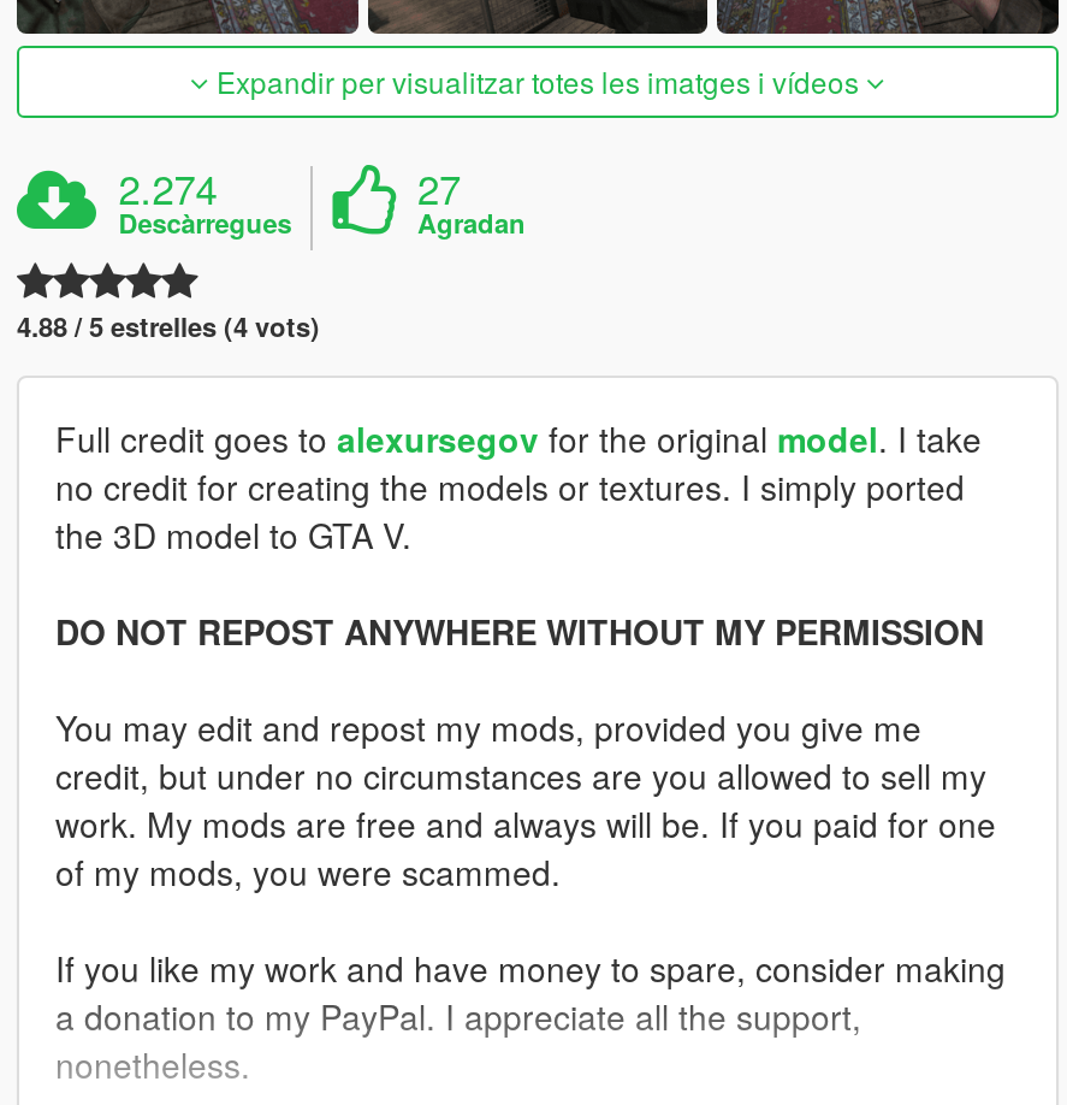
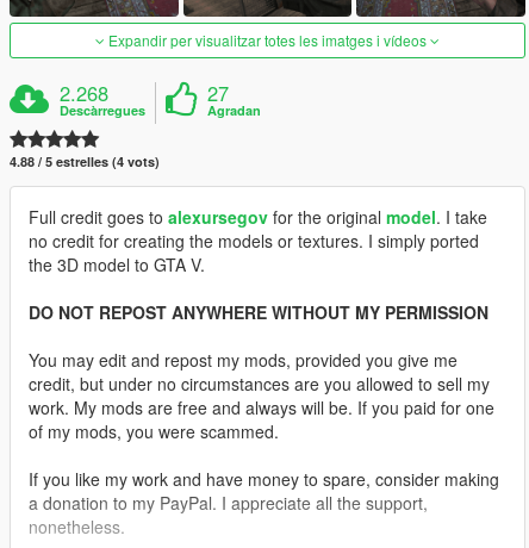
[118,158,217,216] 2.274 -> [60,78,109,107] 2.268

